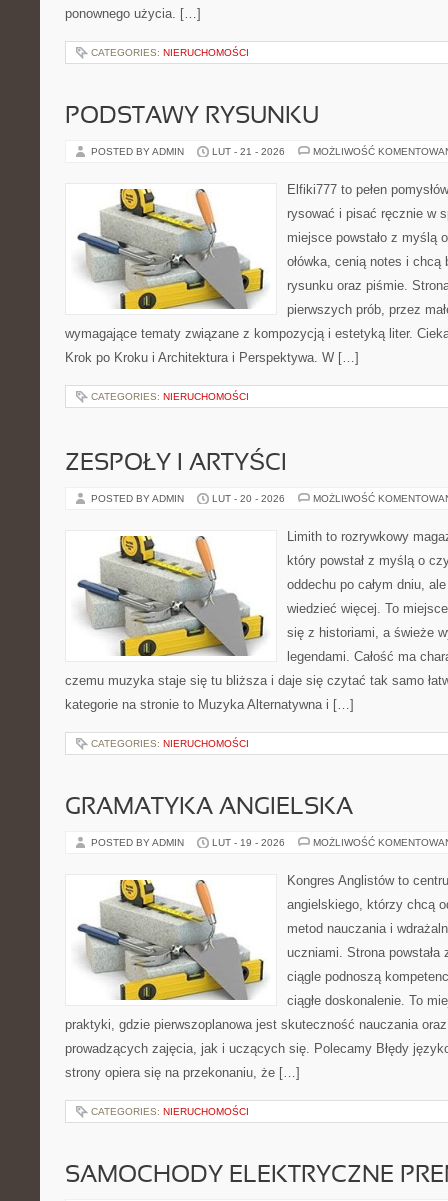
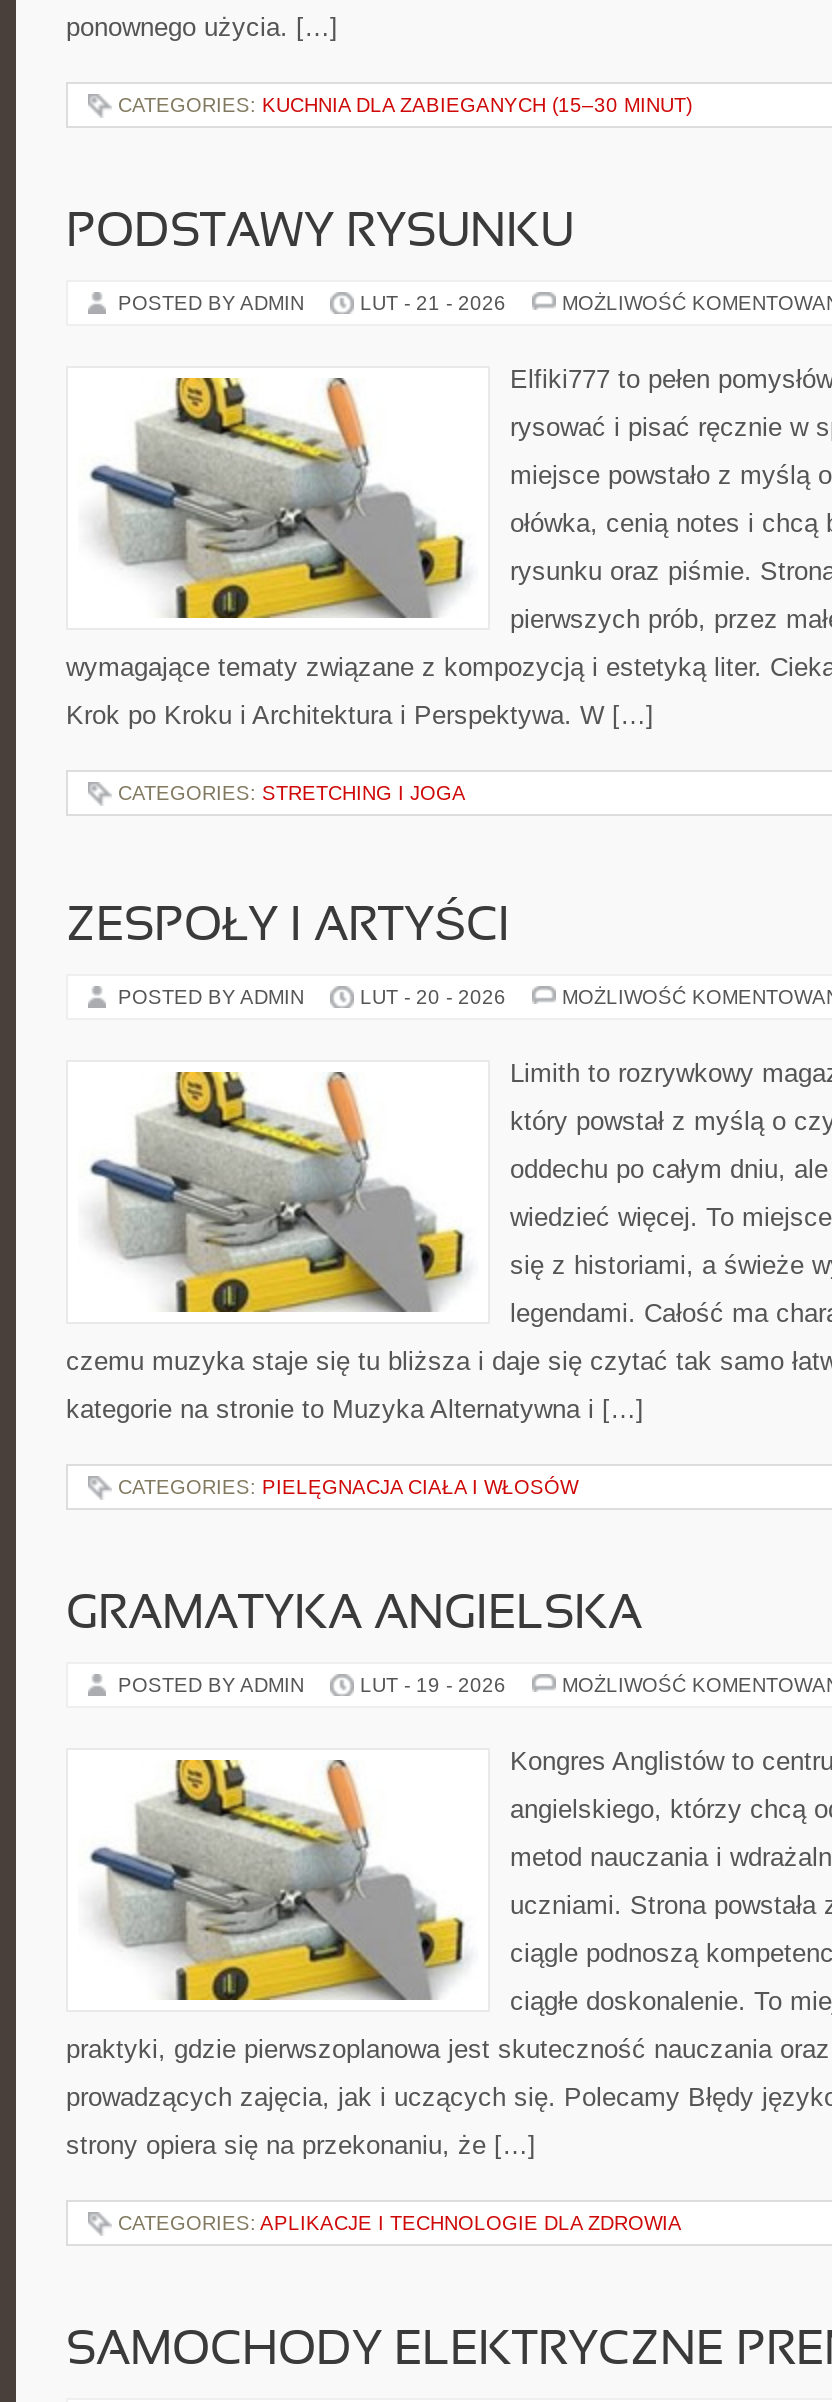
[91,47,249,58] CATEGORIES: NIERUCHOMOŚCI -> [118,94,692,116] CATEGORIES: KUCHNIA DLA ZABIEGANYCH (15–30 MINUT)
[91,391,249,402] CATEGORIES: NIERUCHOMOŚCI -> [118,782,466,804] CATEGORIES: STRETCHING I JOGA
[91,738,249,749] CATEGORIES: NIERUCHOMOŚCI -> [118,1476,578,1498] CATEGORIES: PIELĘGNACJA CIAŁA I WŁOSÓW
[91,1106,249,1117] CATEGORIES: NIERUCHOMOŚCI -> [118,2212,682,2234] CATEGORIES: APLIKACJE I TECHNOLOGIE DLA ZDROWIA

